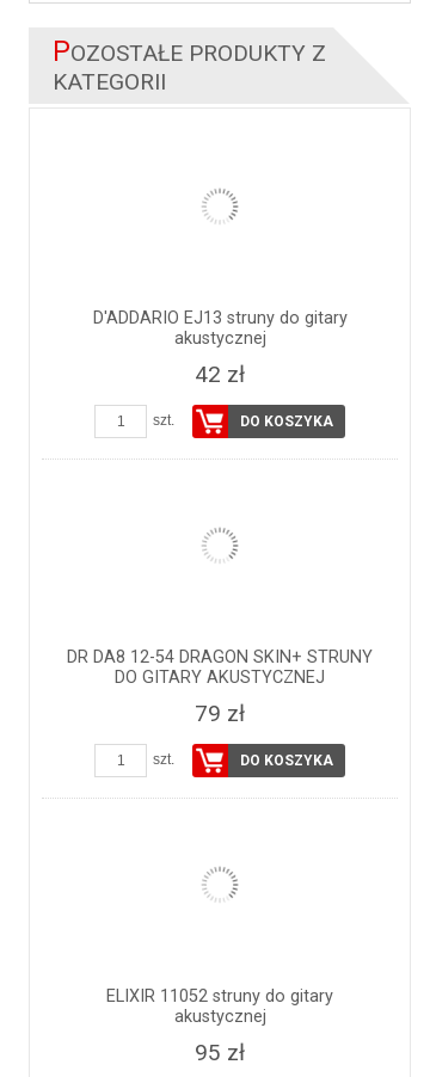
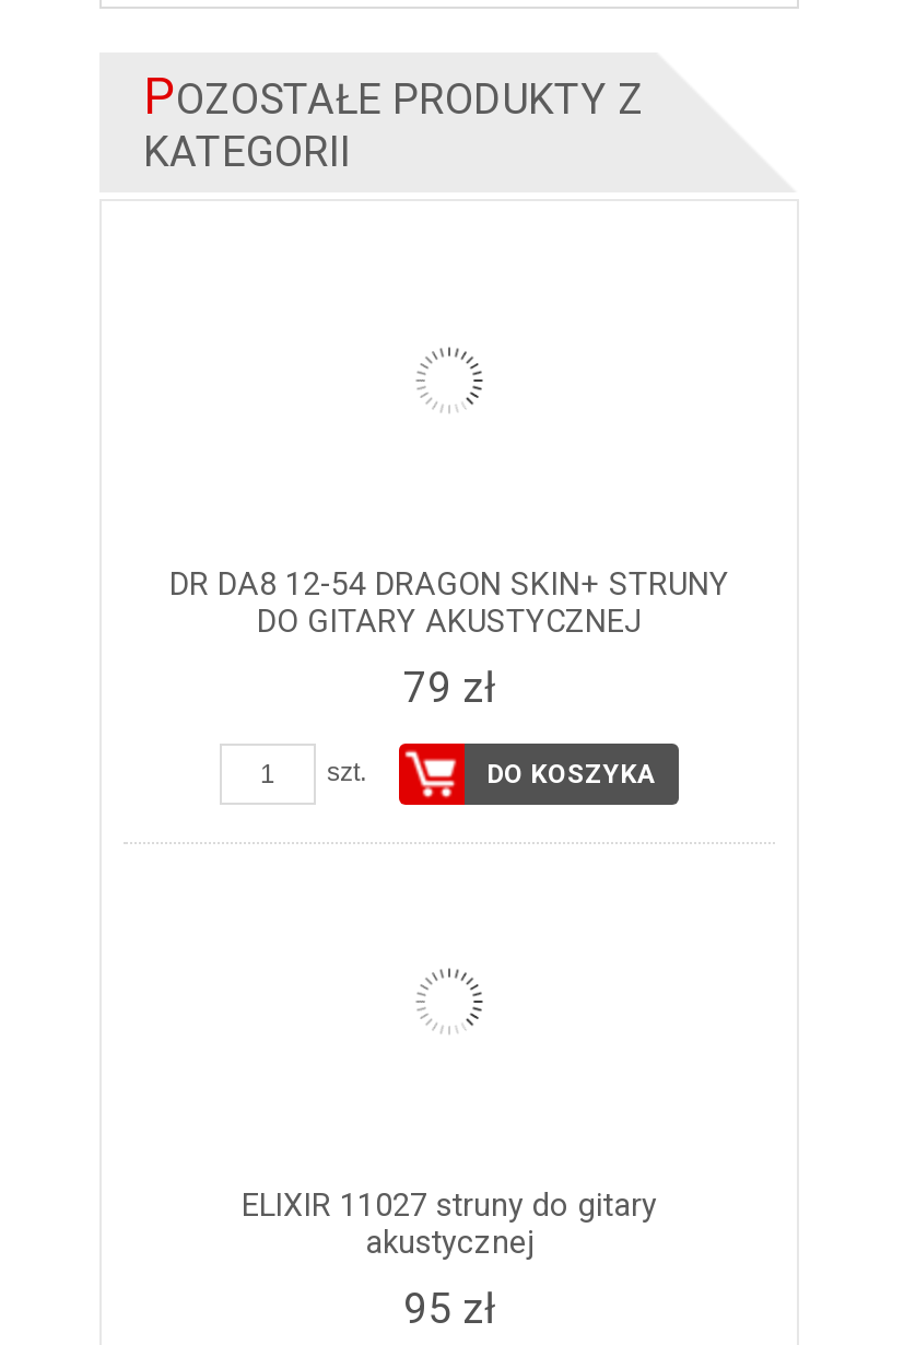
[93,308,347,430] D'ADDARIO EJ13 struny do gitary | akustycznej | 42 zł | szt. | DO KOSZYKA -> none
[106,987,333,1007] ELIXIR 11052 struny do gitary -> [242,1188,657,1225] ELIXIR 11027 struny do gitary

